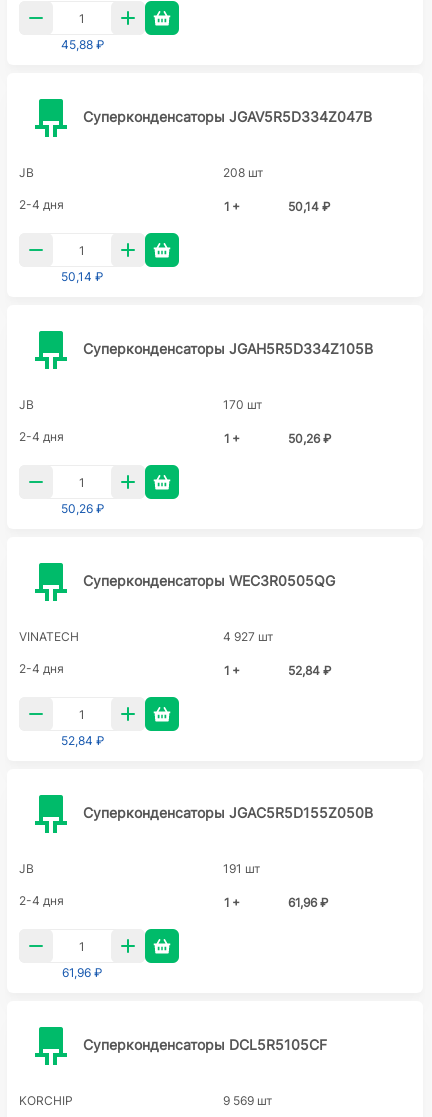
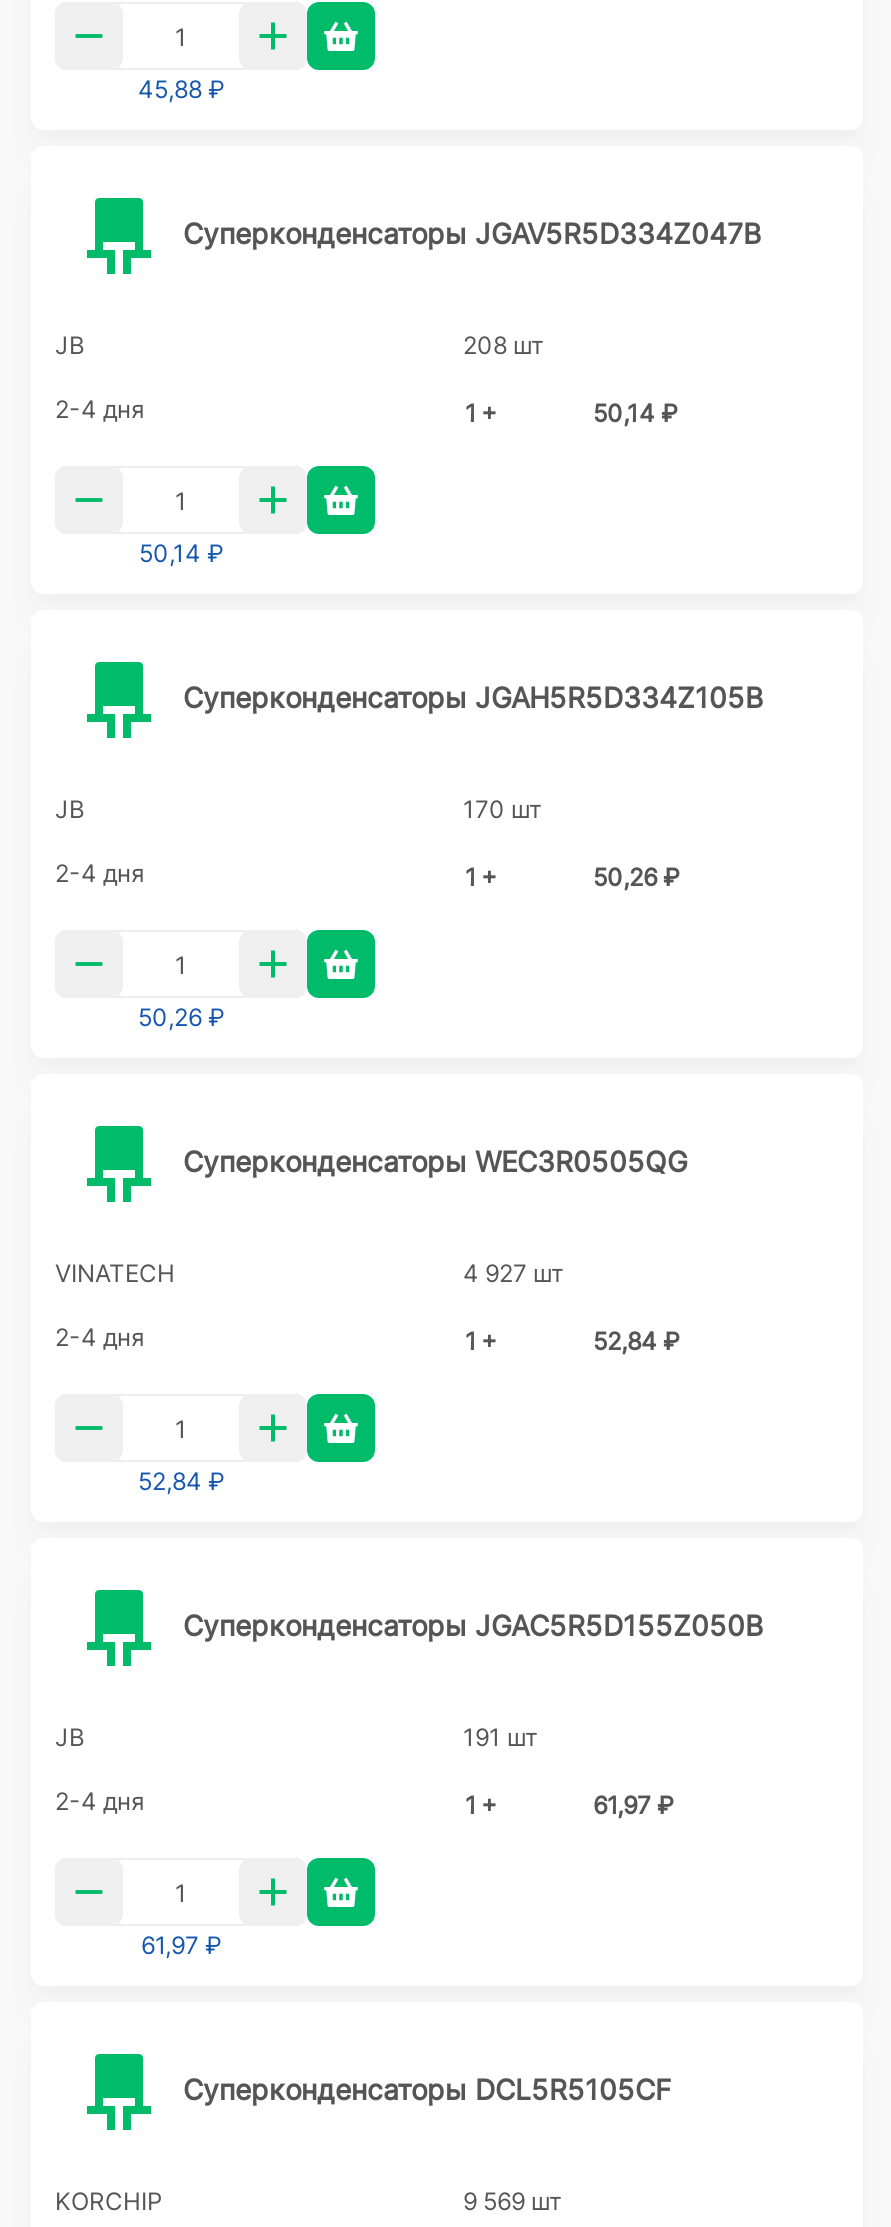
[288,895,328,910] 61,96 ₽ -> [593,1790,673,1820] 61,97 ₽
[62,965,102,980] 61,96 ₽ -> [141,1930,221,1960] 61,97 ₽

